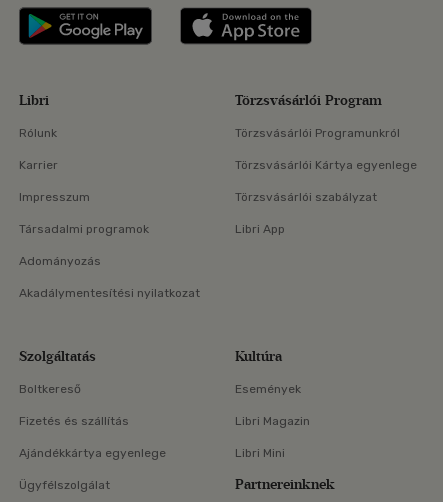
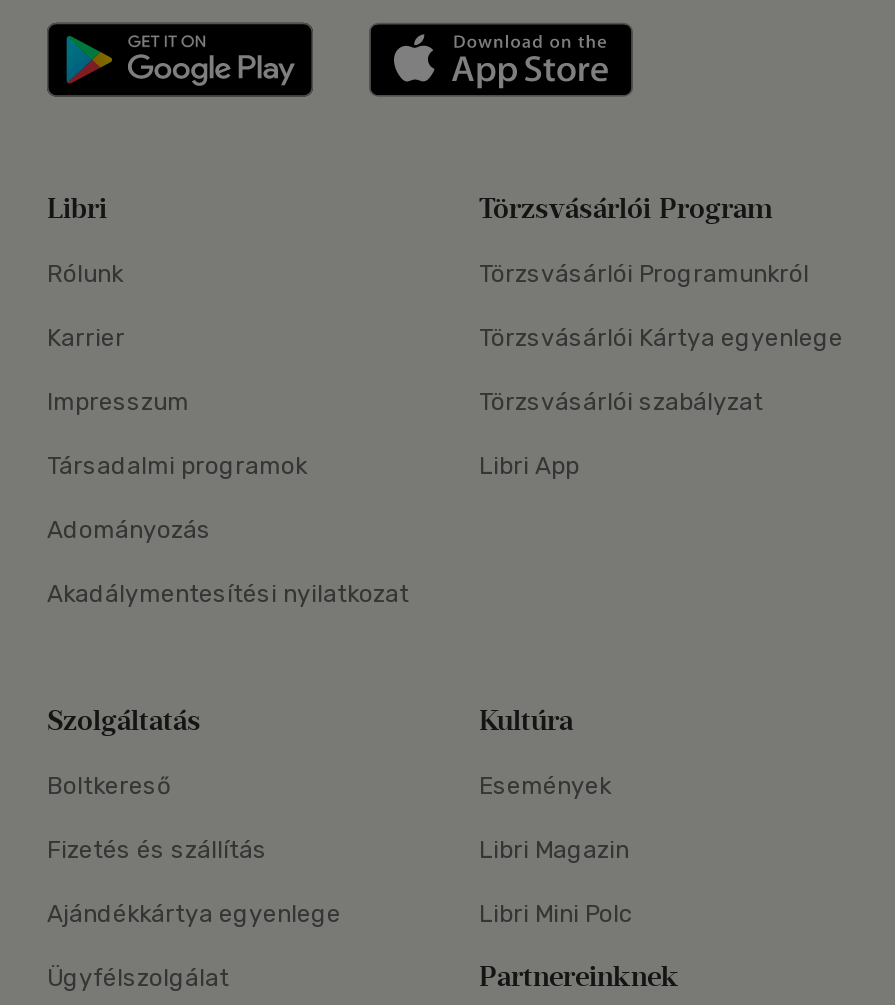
[235,446,285,460] Libri Mini -> [479,901,633,929] Libri Mini Polc

